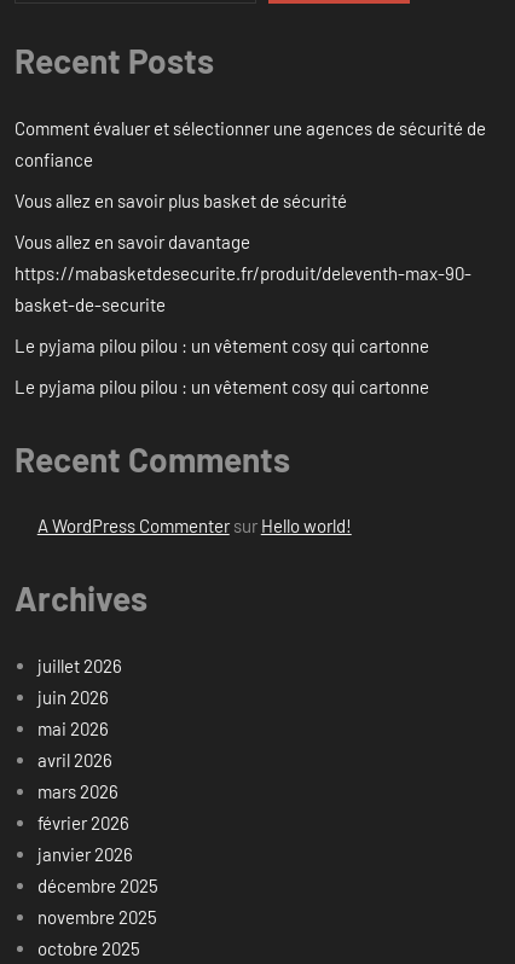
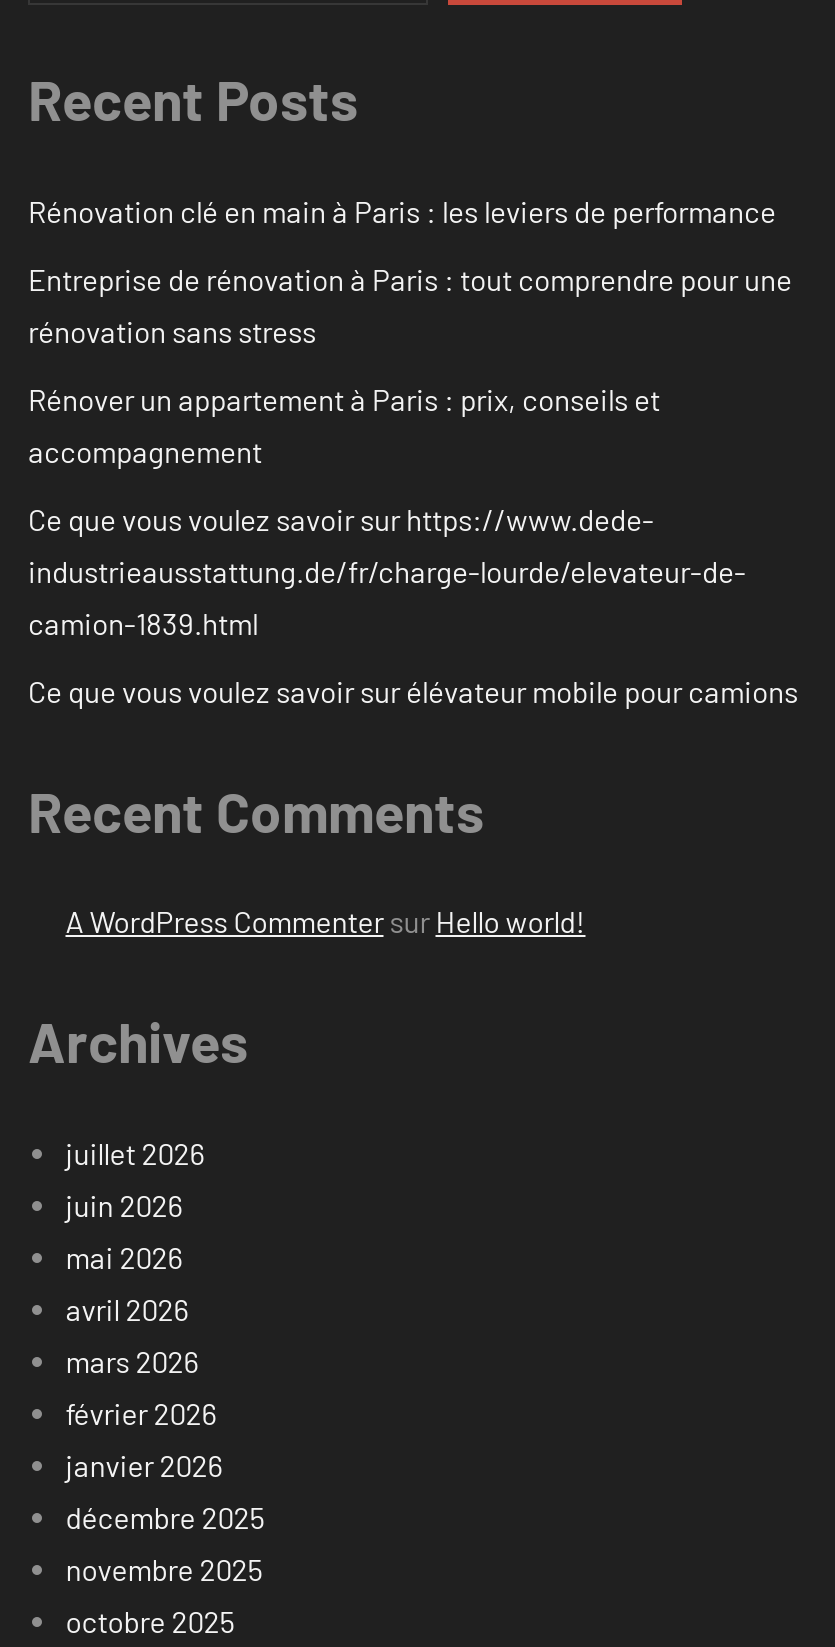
[15,117,486,170] Comment évaluer et sélectionner une agences de sécurité de | confiance -> [28,193,776,229] Rénovation clé en main à Paris : les leviers de performance
[15,189,347,211] Vous allez en savoir plus basket de sécurité -> [28,261,792,349] Entreprise de rénovation à Paris : tout comprendre pour une | rénovation sans stress
[15,230,471,315] Vous allez en savoir davantage | https://mabasketdesecurite.fr/produit/deleventh-max-90- | basket-de-securite -> [28,381,660,469] Rénover un appartement à Paris : prix, conseils et | accompagnement
[15,334,429,356] Le pyjama pilou pilou : un vêtement cosy qui cartonne -> [28,501,746,641] Ce que vous voulez savoir sur https://www.dede- | industrieausstattung.de/fr/charge-lourde/elevateur-de- | camion-1839.html
[15,375,429,397] Le pyjama pilou pilou : un vêtement cosy qui cartonne -> [28,673,798,709] Ce que vous voulez savoir sur élévateur mobile pour camions

